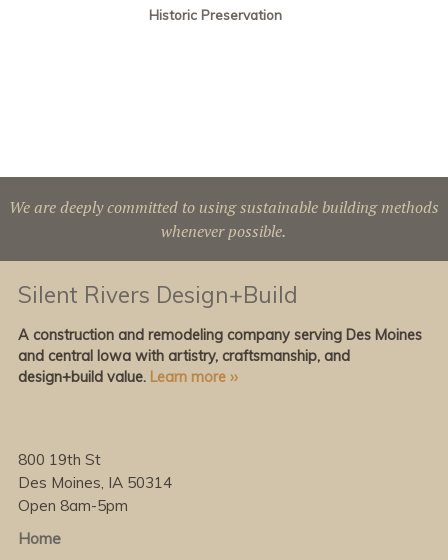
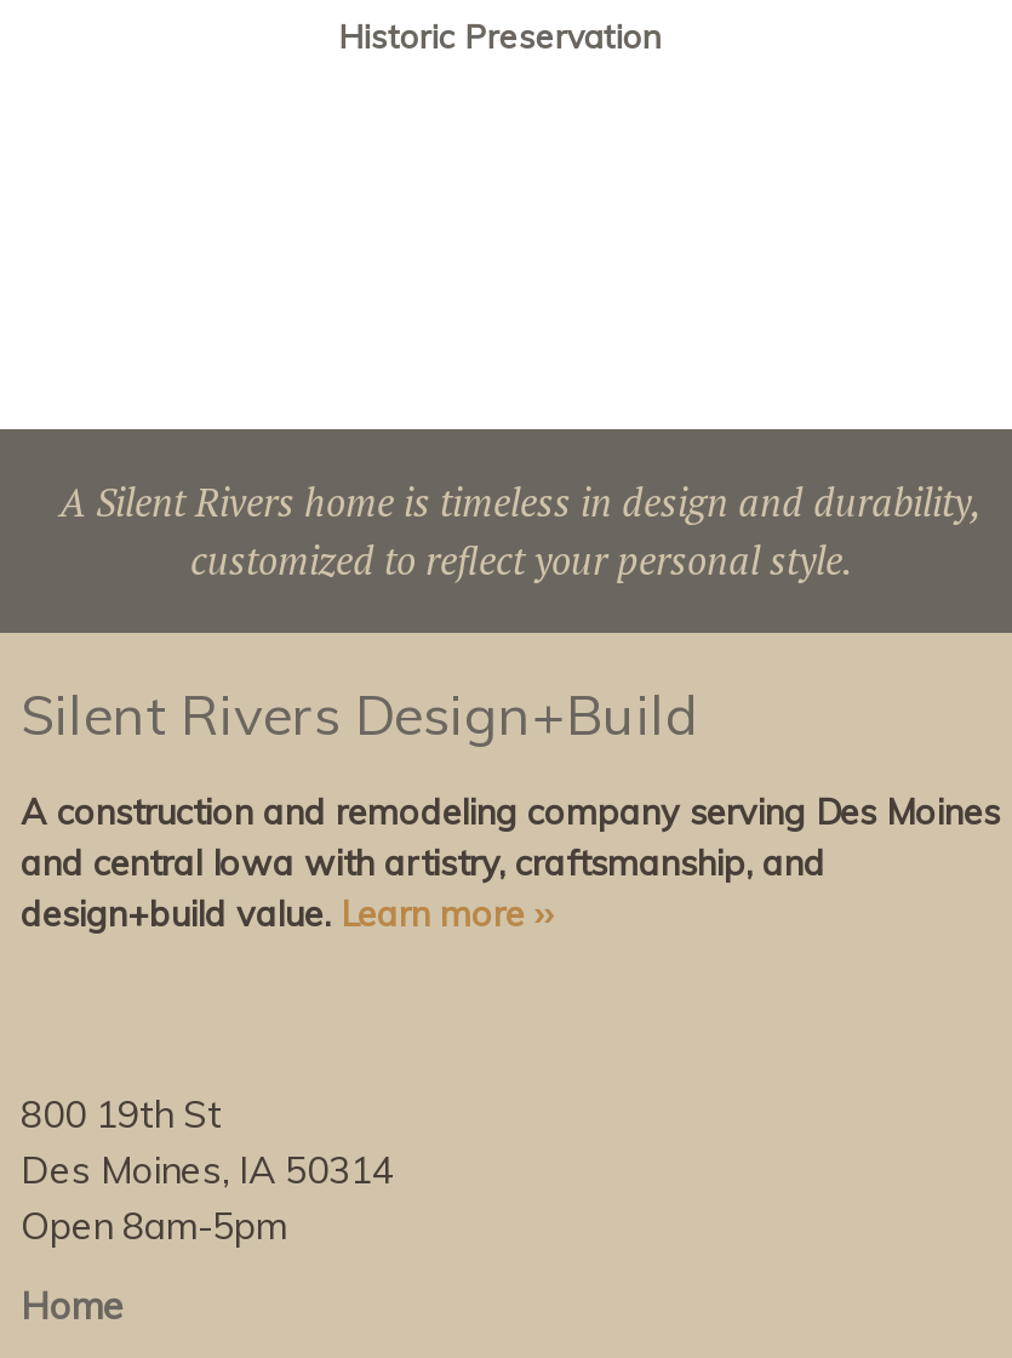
[9,196,439,242] We are deeply committed to using sustainable building methods | whenever possible. -> [59,475,983,587] A Silent Rivers home is timeless in design and durability, | customized to reflect your personal style.

